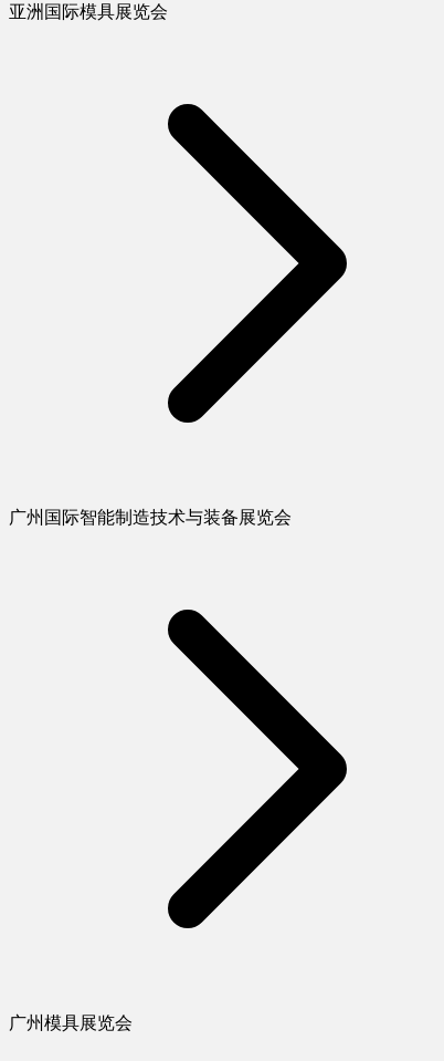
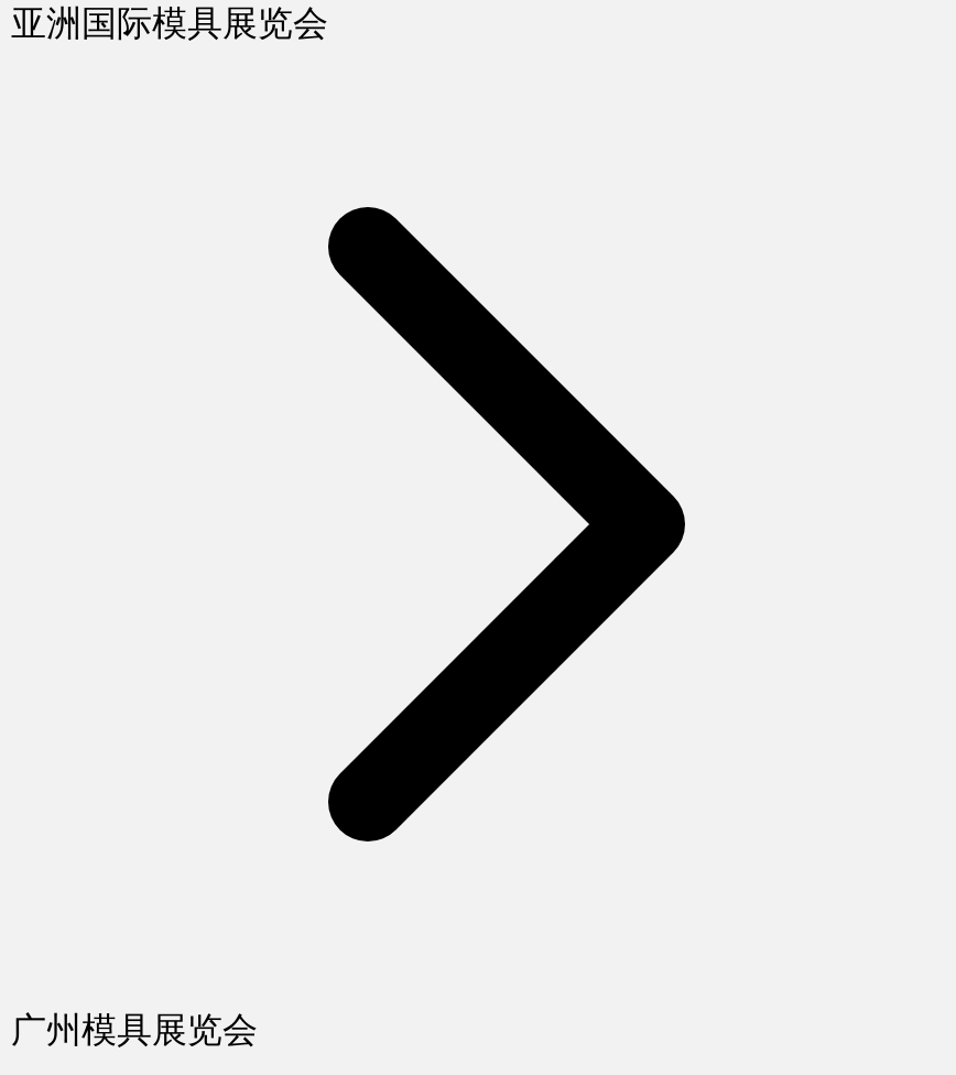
[9,508,292,527] 广州国际智能制造技术与装备展览会 -> none

